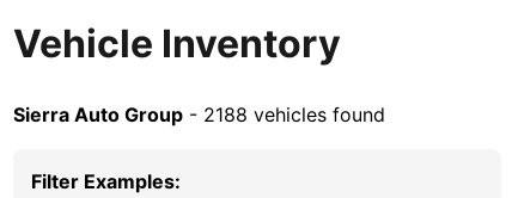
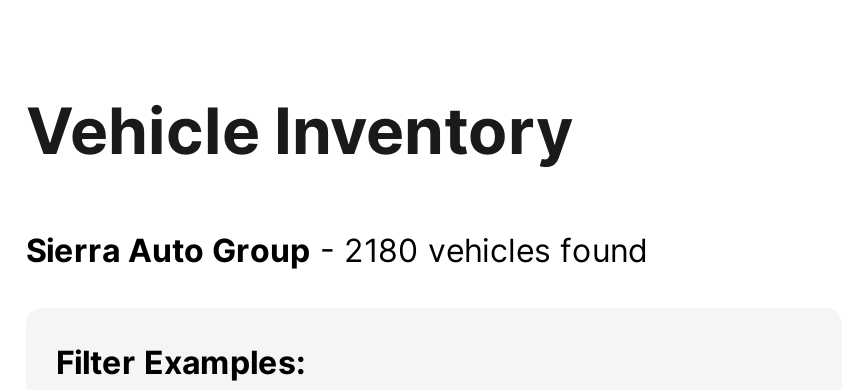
[13,102,385,126] Sierra Auto Group - 2188 vehicles found -> [26,230,648,270] Sierra Auto Group - 2180 vehicles found

